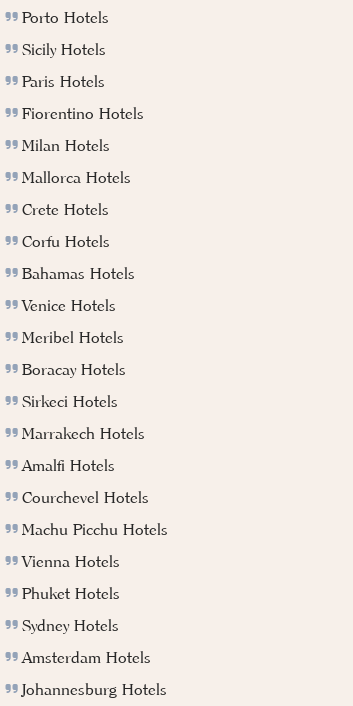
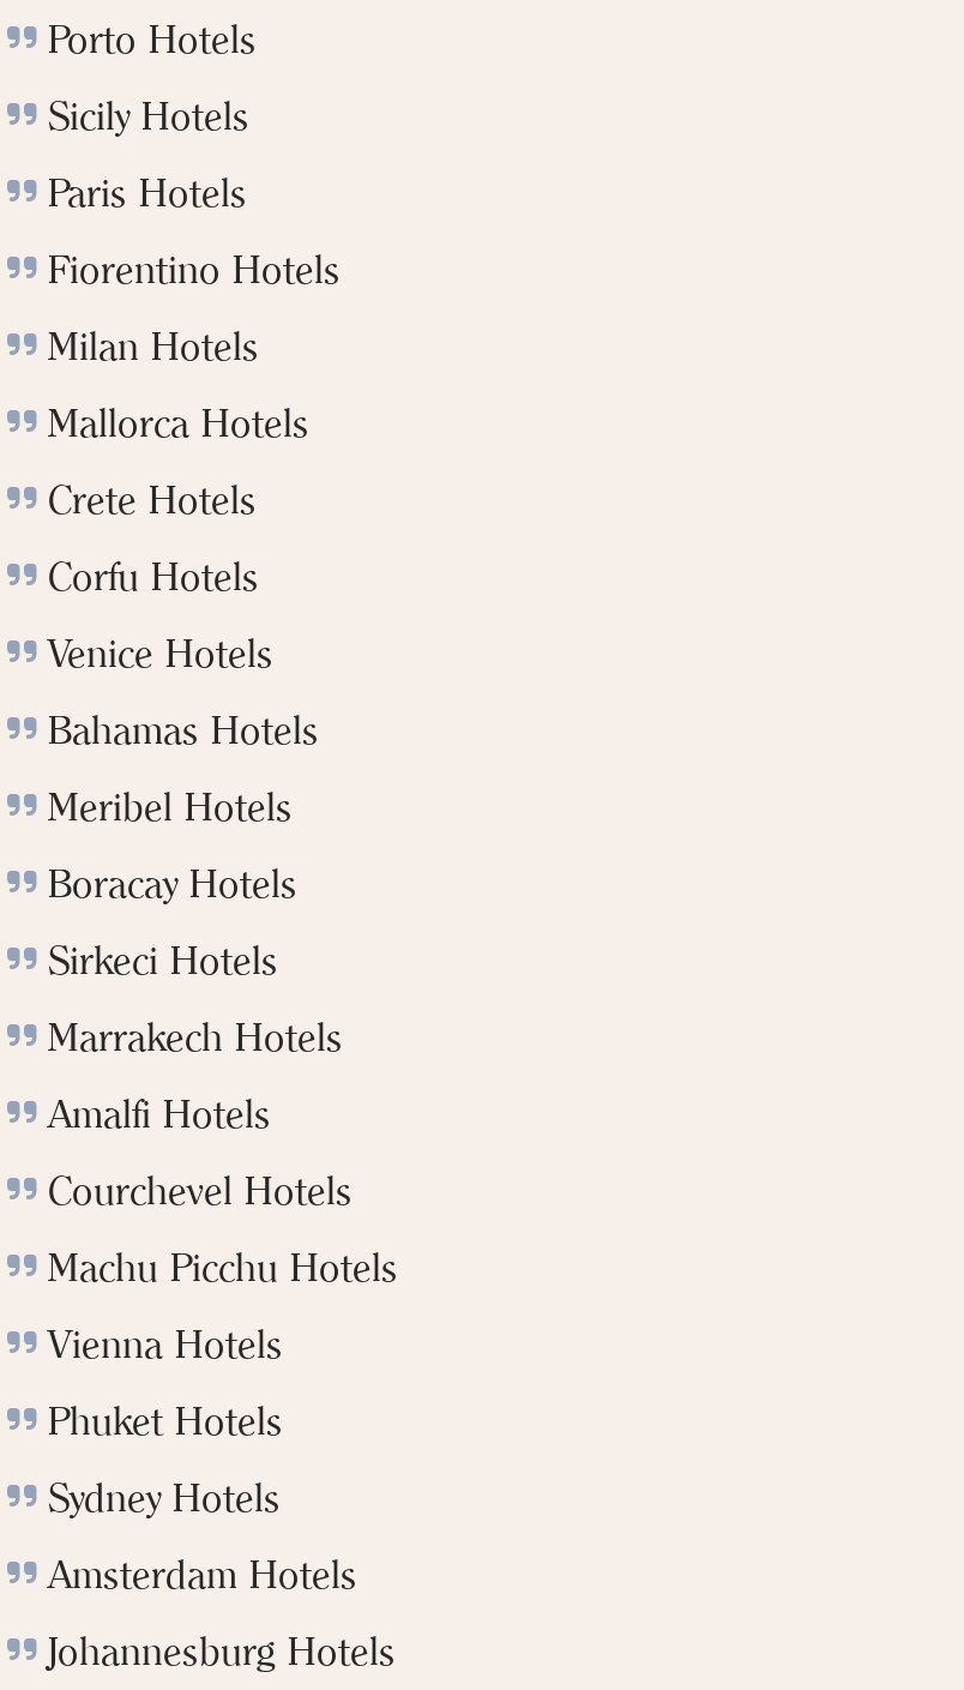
moved [22,263,135,283] -> [48,704,319,752]: Bahamas Hotels
moved [22,295,116,315] -> [48,628,273,676]: Venice Hotels

